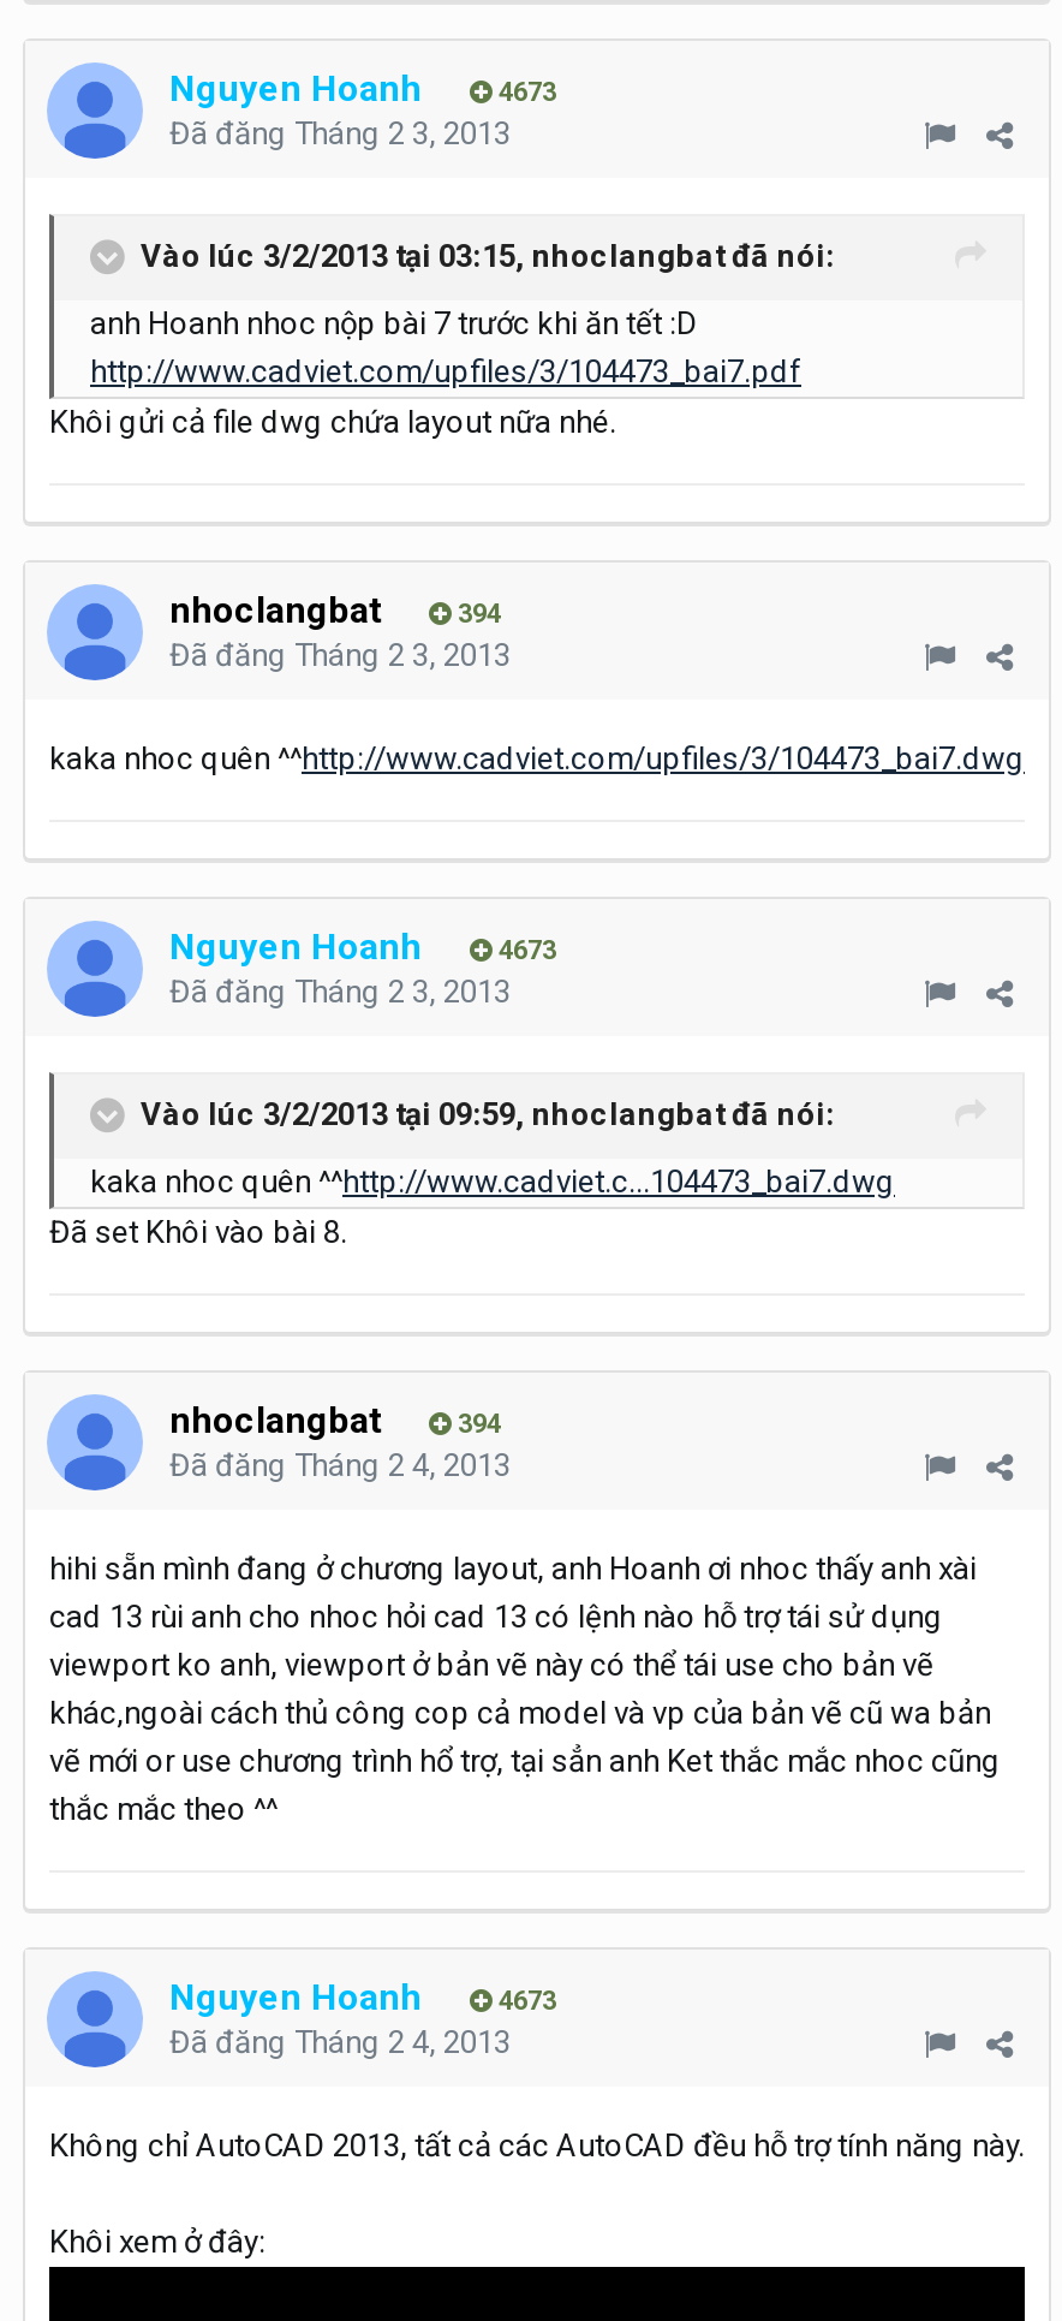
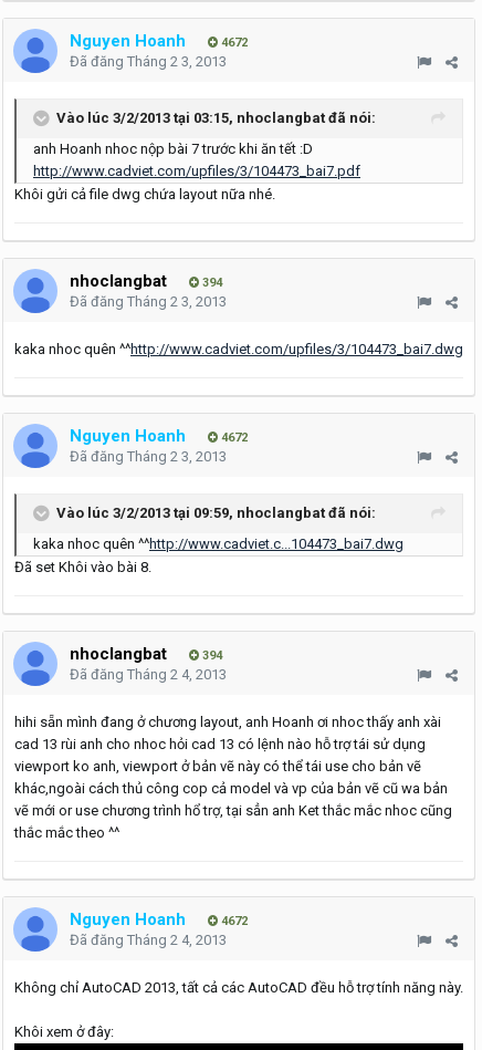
[491,77,556,108] 4673 -> [218,35,248,50] 4672
[491,935,556,966] 4673 -> [218,430,248,445] 4672
[491,1986,556,2017] 4673 -> [218,914,248,928] 4672

